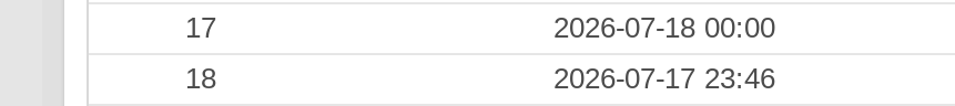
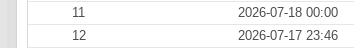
[185,11,216,44] 17 -> [72,5,85,20] 11
[185,62,216,95] 18 -> [71,28,85,43] 12

